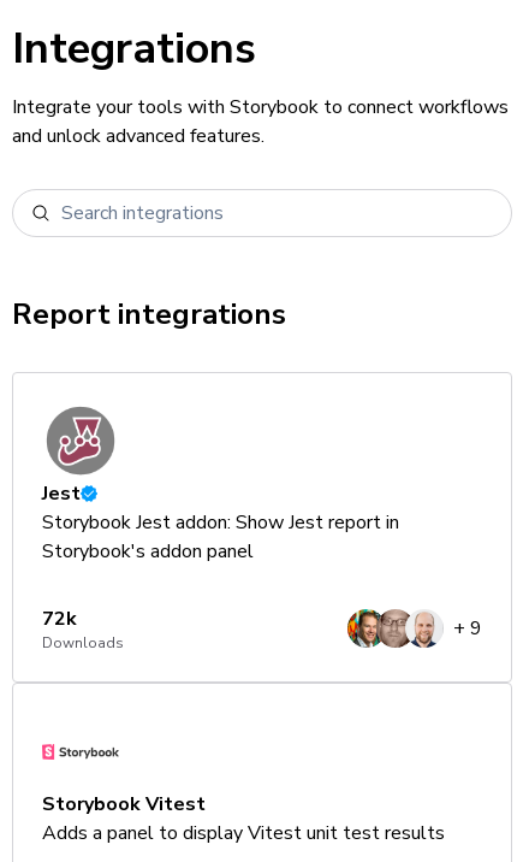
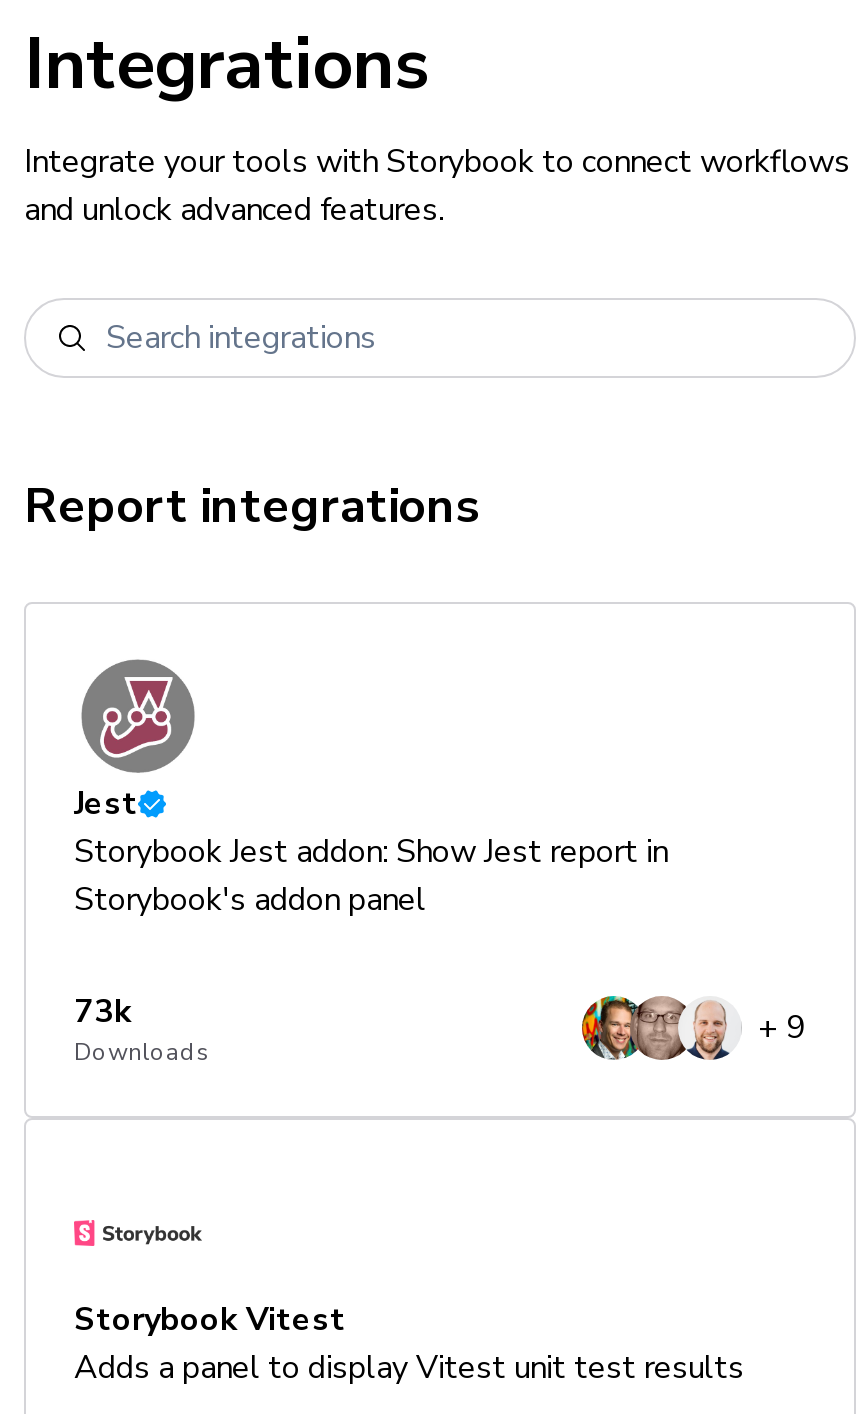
[42,606,77,632] 72k -> [74,990,132,1034] 73k

